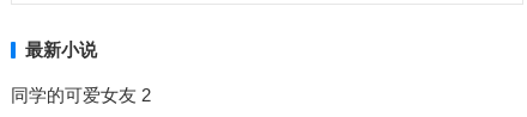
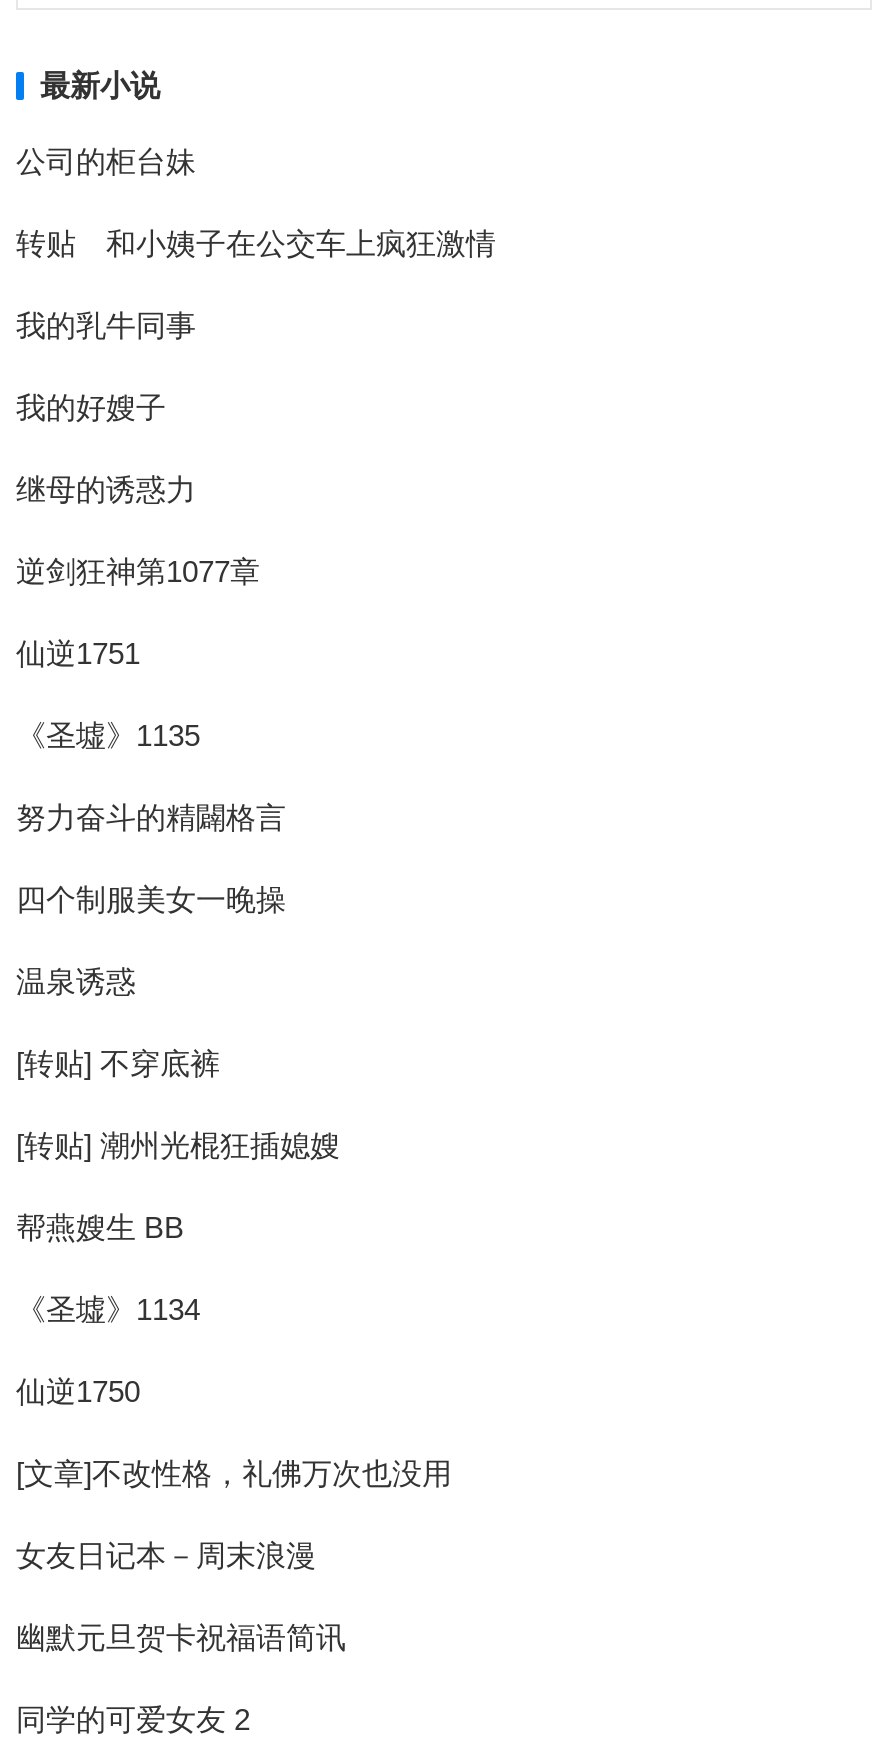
none -> [16,144,496,1654] 公司的柜台妹 | 转贴 和小姨子在公交车上疯狂激情 | 我的乳牛同事 | 我的好嫂子 | 继母的诱惑力 | 逆剑狂神第1077章 | 仙逆1751 | 《圣墟》1135 | 努力奋斗的精闢格言 | 四个制服美女一晚操 | 温泉诱惑 | [转贴] 不穿底裤 | [转贴] 潮州光棍狂插媳嫂 | 帮燕嫂生 BB | 《圣墟》1134 | 仙逆1750 | [文章]不改性格，礼佛万次也没用 | 女友日记本－周末浪漫 | 幽默元旦贺卡祝福语简讯

